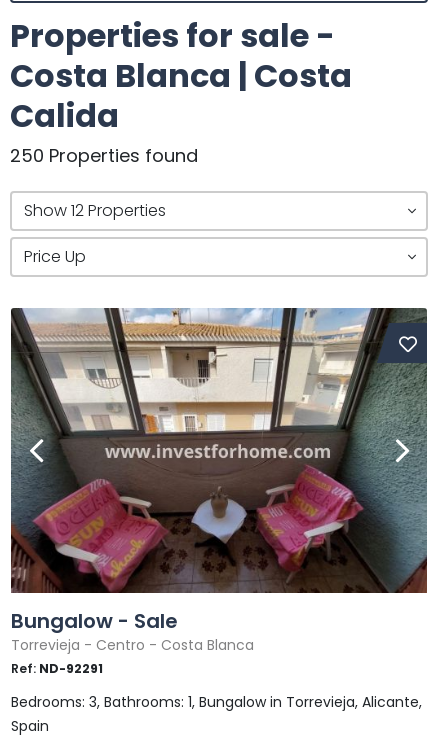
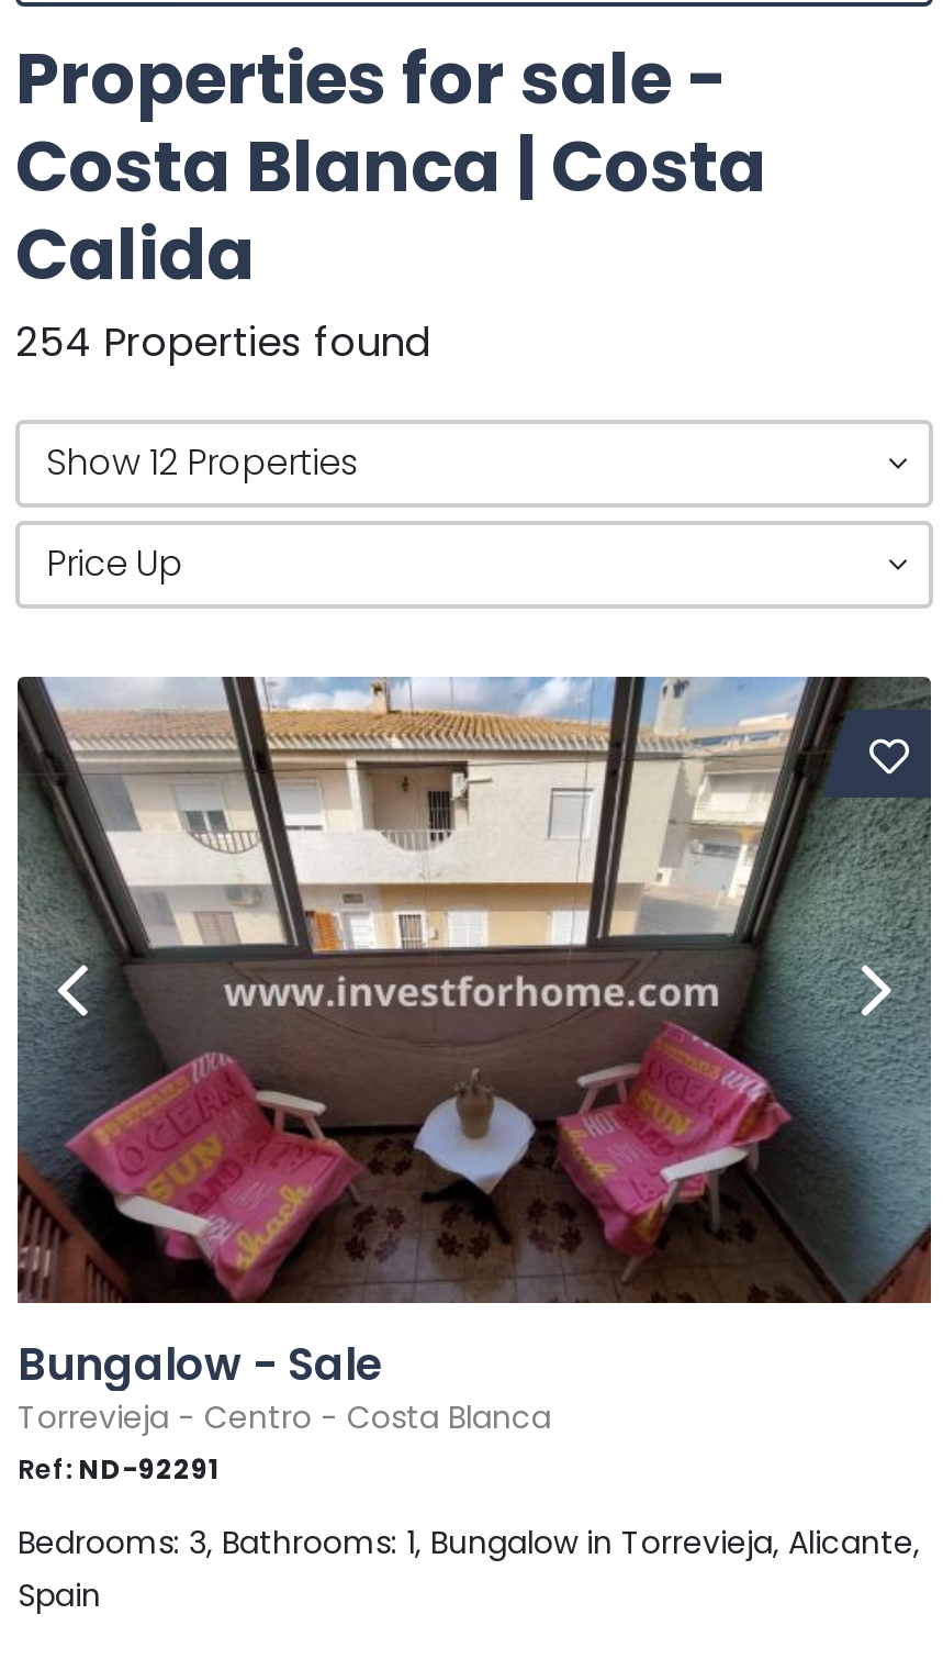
[10,143,198,168] 250 Properties found -> [15,314,430,369] 254 Properties found

